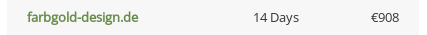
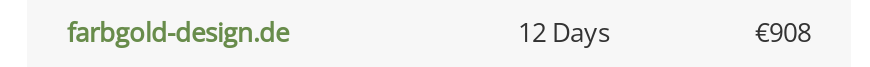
[252,8,298,26] 14 Days -> [518,14,610,50] 12 Days

